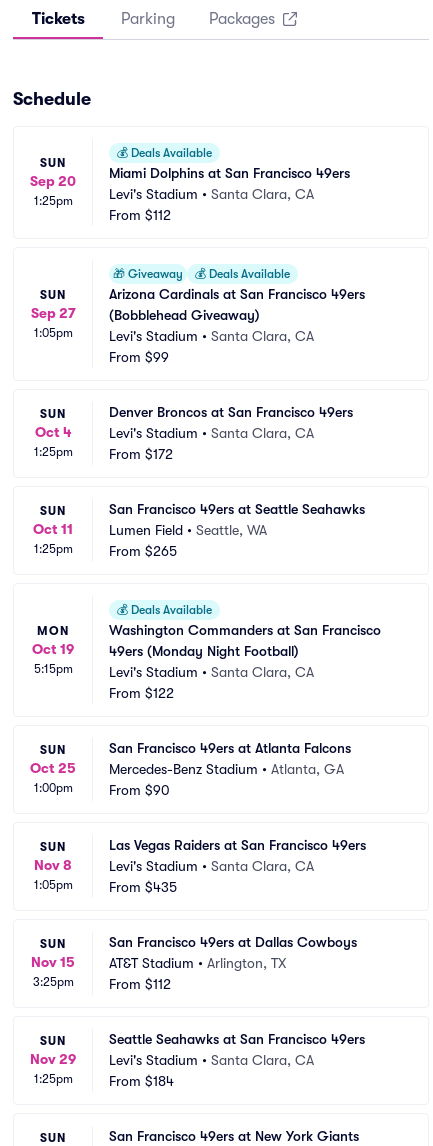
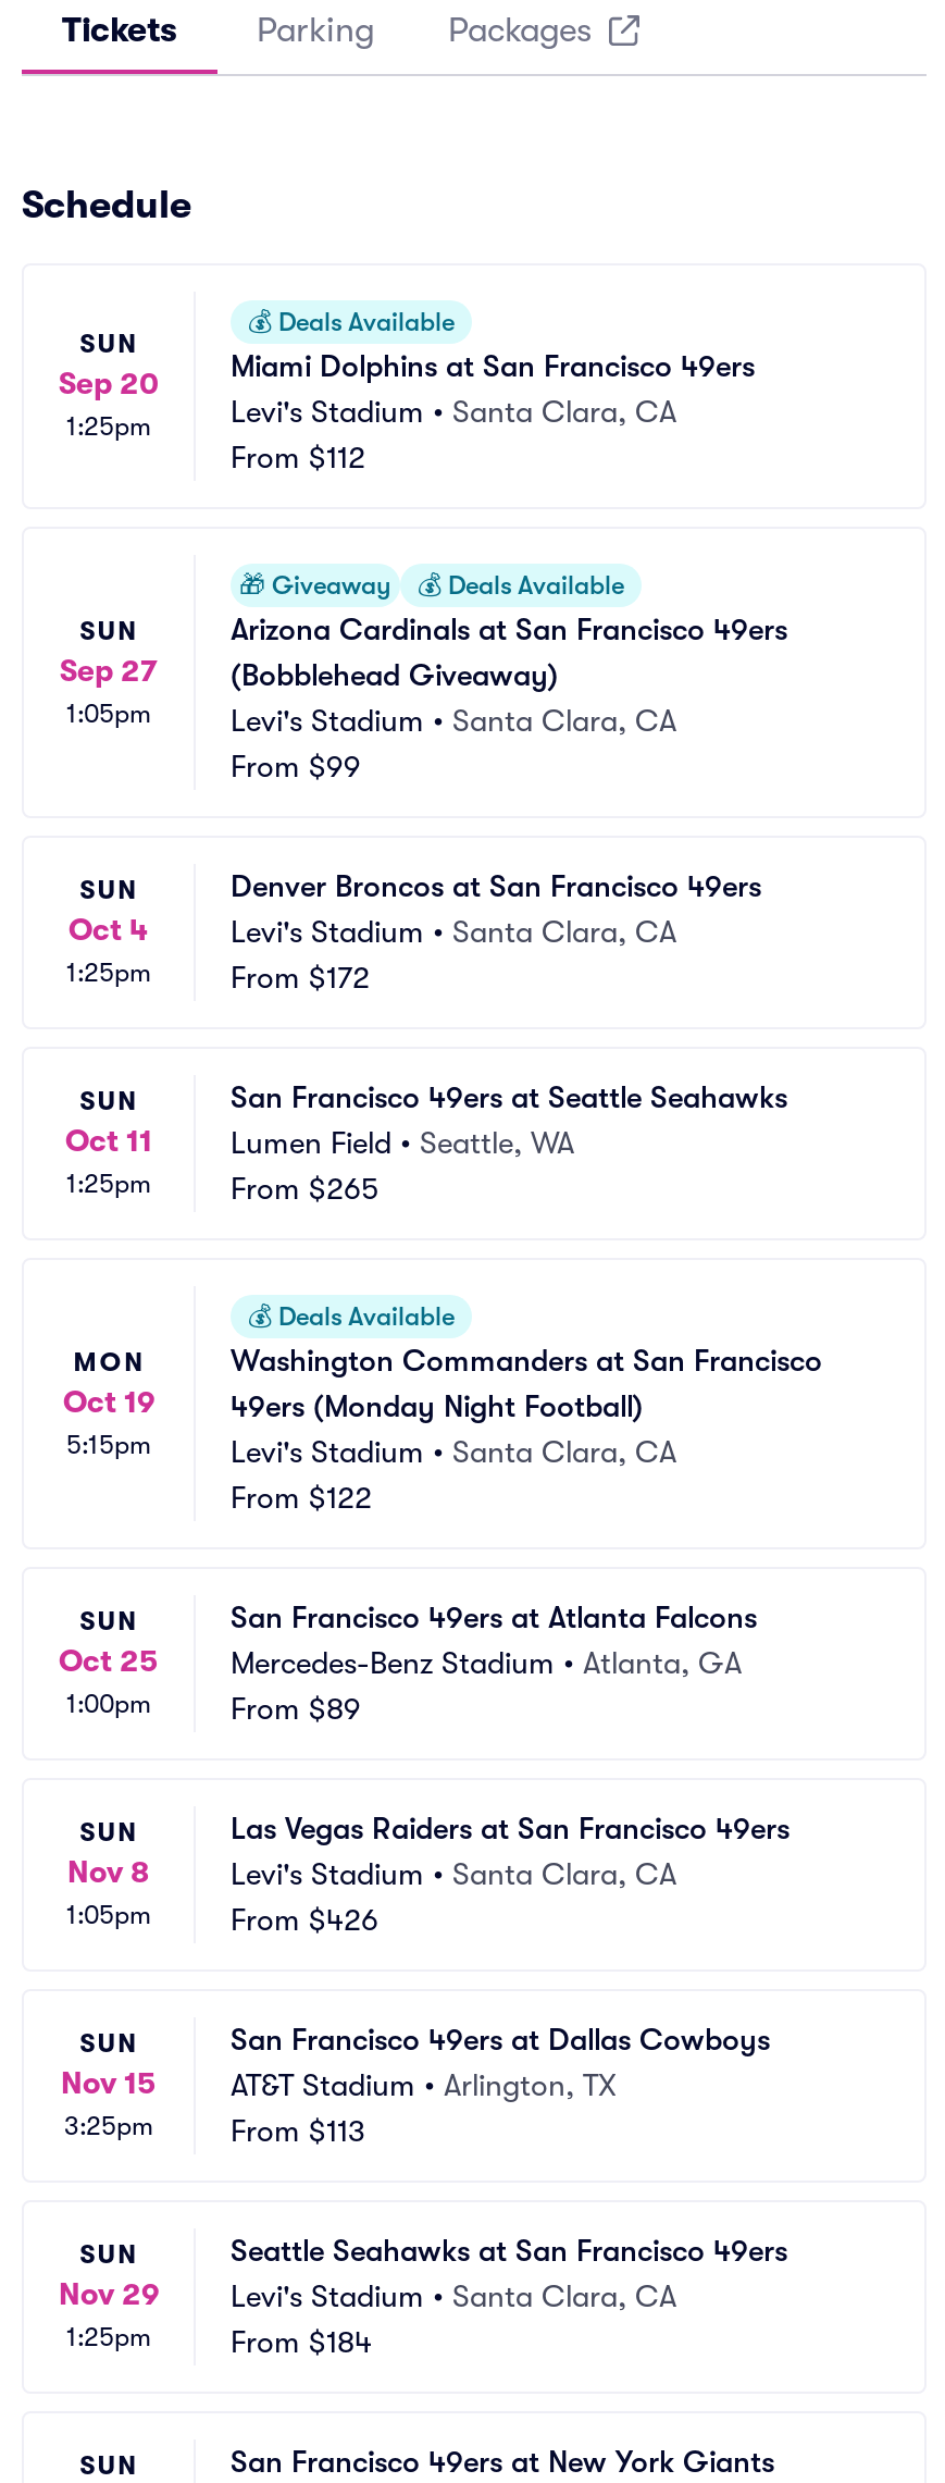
[109,782,170,798] From $90 -> [231,1691,361,1726] From $89
[109,879,177,895] From $435 -> [231,1902,378,1937] From $426
[109,976,171,992] From $112 -> [231,2113,365,2148] From $113

